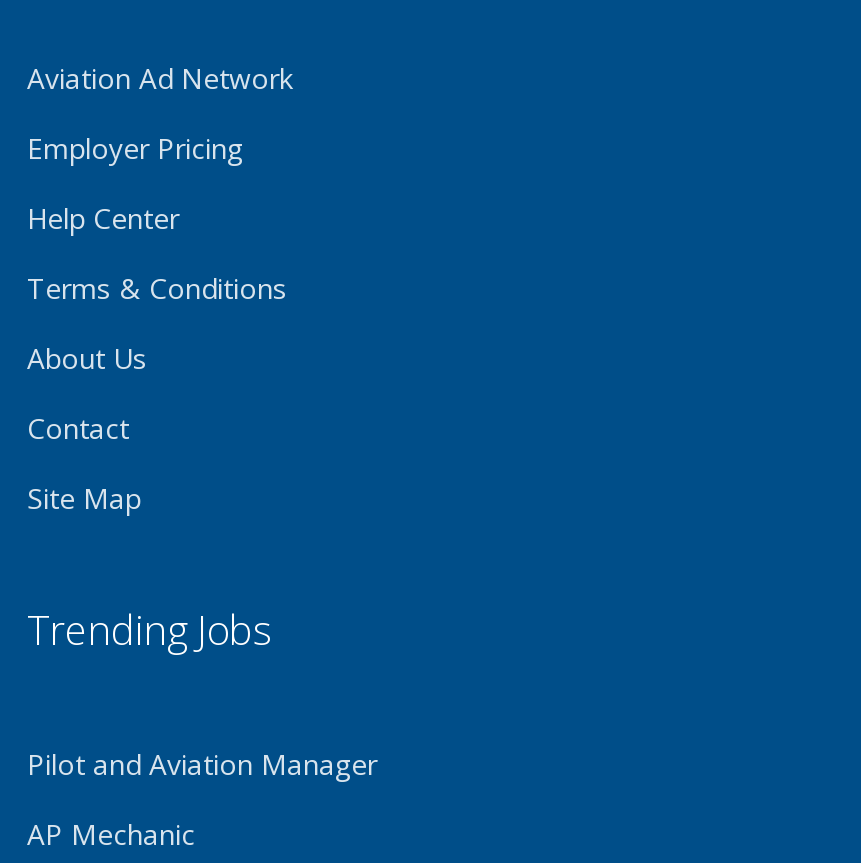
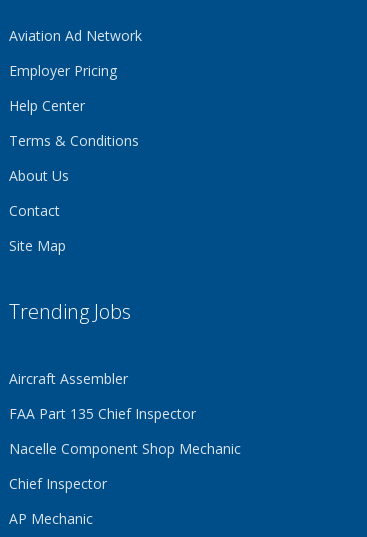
[27,745,377,783] Pilot and Aviation Manager -> [9,369,241,493] Aircraft Assembler | FAA Part 135 Chief Inspector | Nacelle Component Shop Mechanic | Chief Inspector

